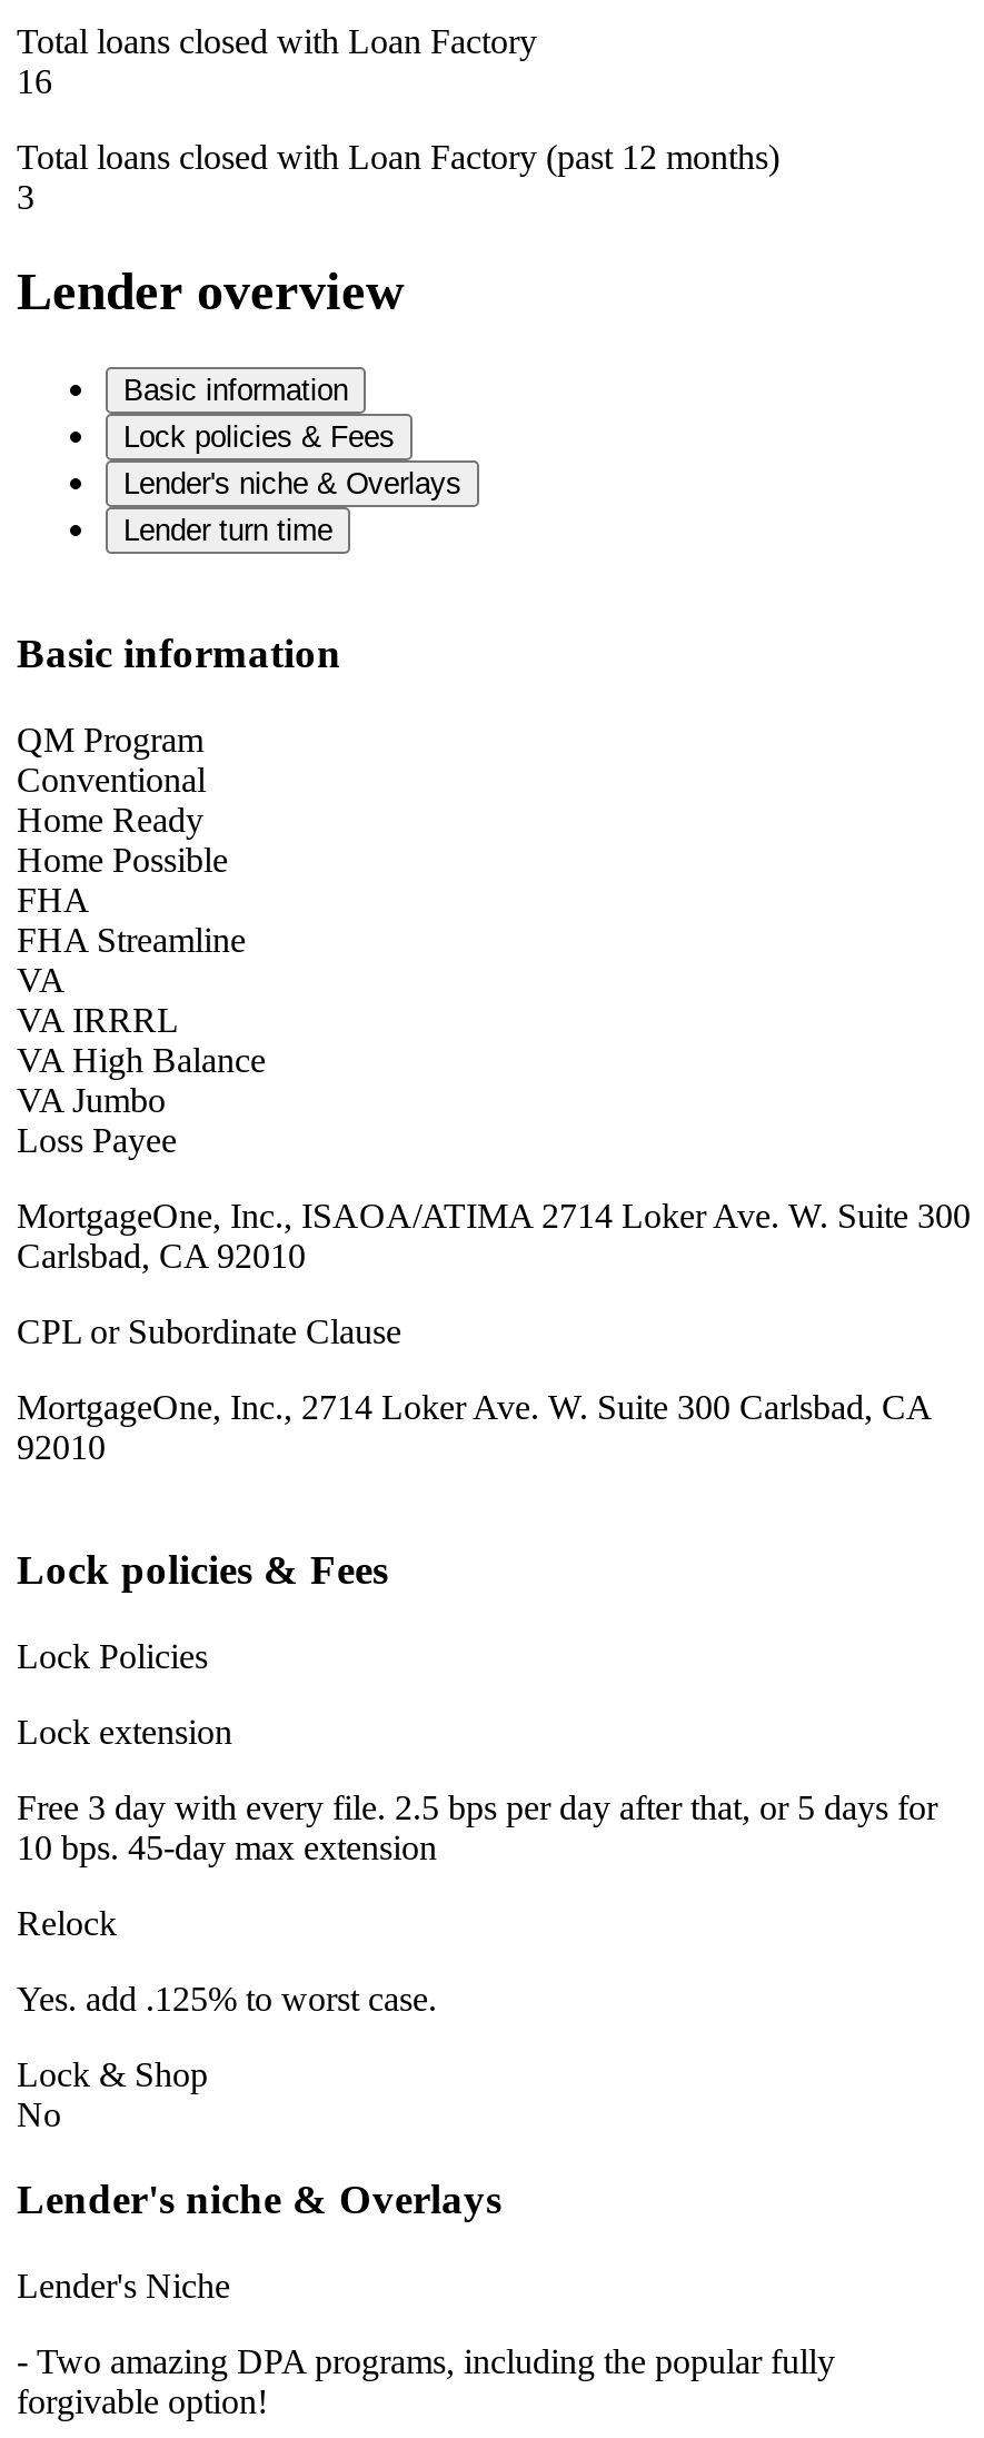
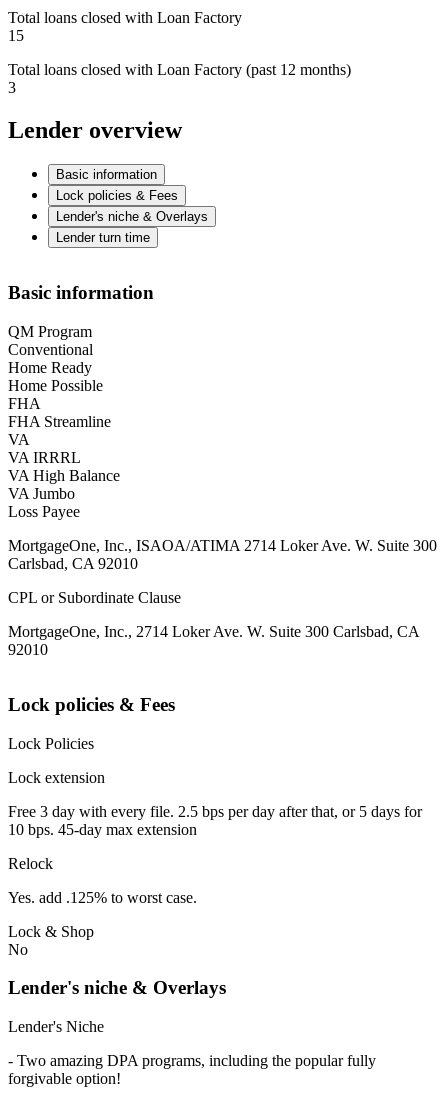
[17,62,52,100] 16 -> [8,27,24,44] 15

